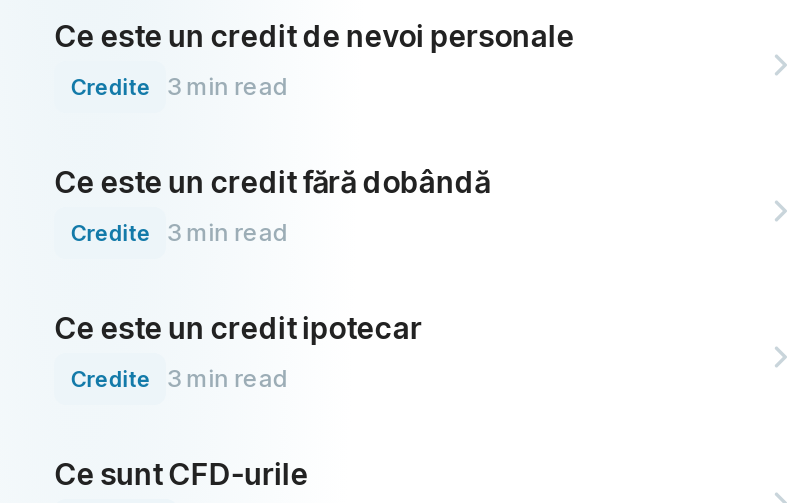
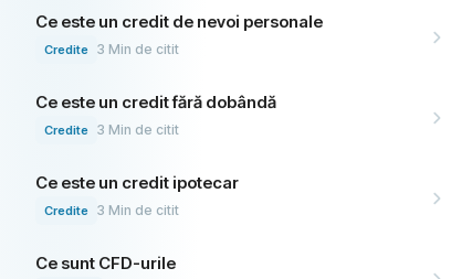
[71,71,289,101] Credite 3 min read -> [45,41,179,57] Credite 3 Min de citit
[71,217,289,247] Credite 3 min read -> [45,121,179,138] Credite 3 Min de citit
[71,363,289,393] Credite 3 min read -> [45,202,179,218] Credite 3 Min de citit

